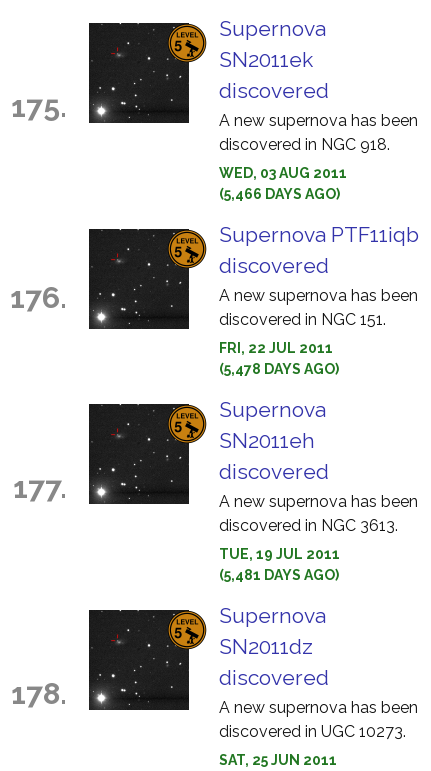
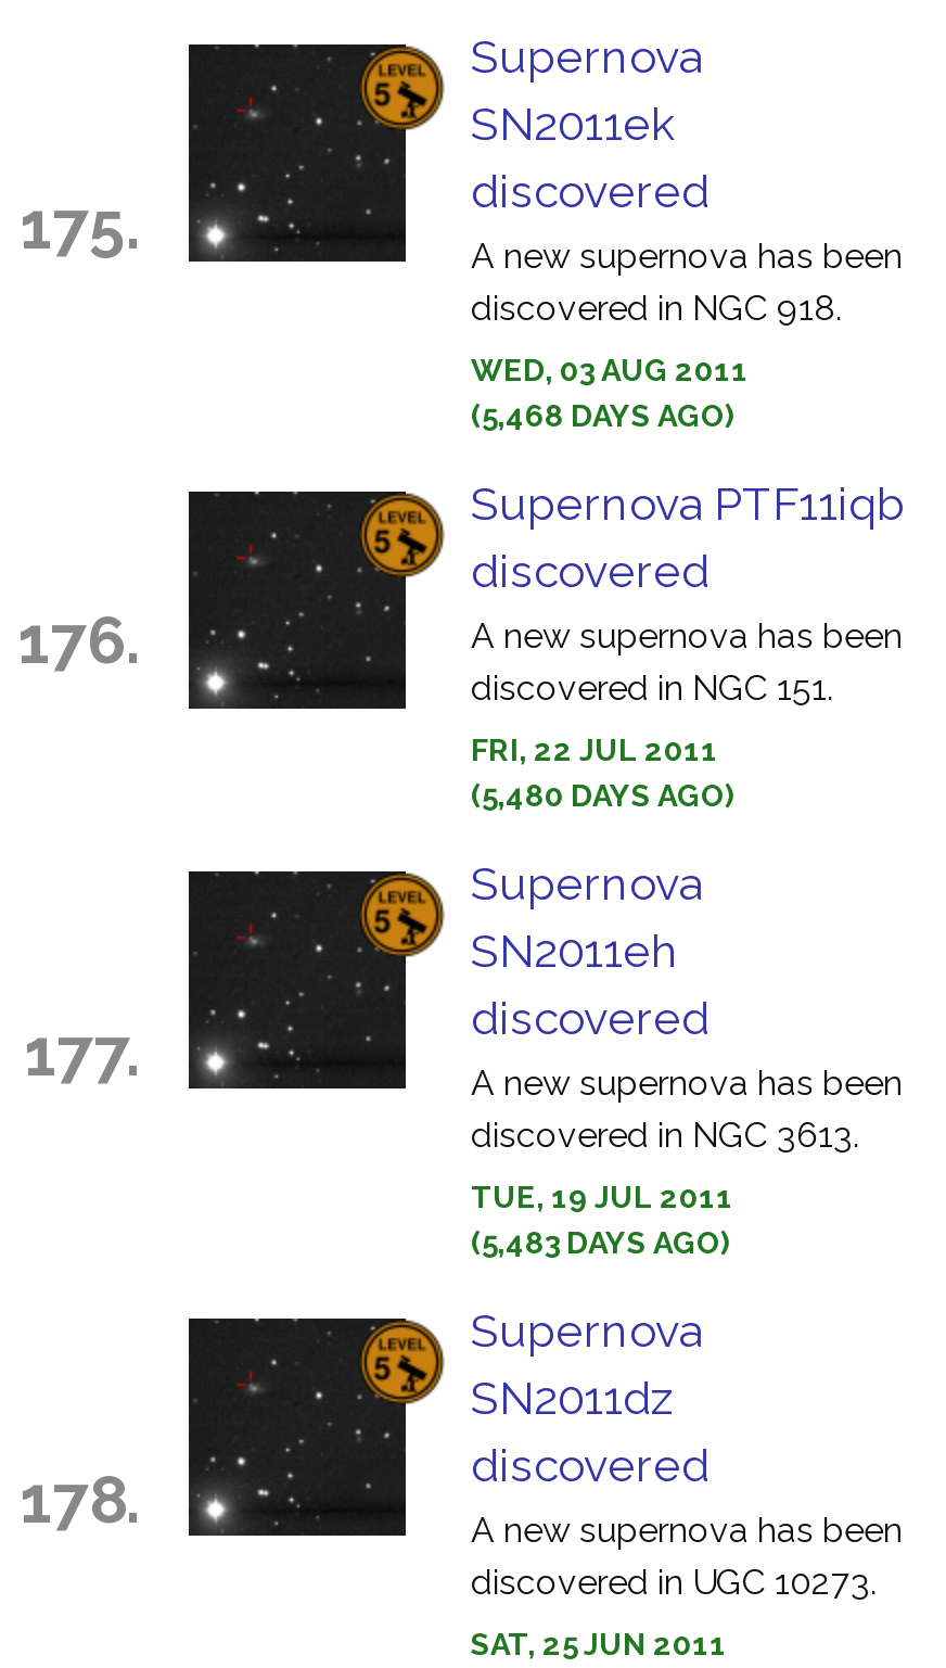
[219,186,340,202] (5,466 DAYS AGO) -> [471,398,733,433] (5,468 DAYS AGO)
[219,361,339,377] (5,478 DAYS AGO) -> [471,778,733,813] (5,480 DAYS AGO)
[219,567,339,583] (5,481 DAYS AGO) -> [471,1225,729,1260] (5,483 DAYS AGO)

